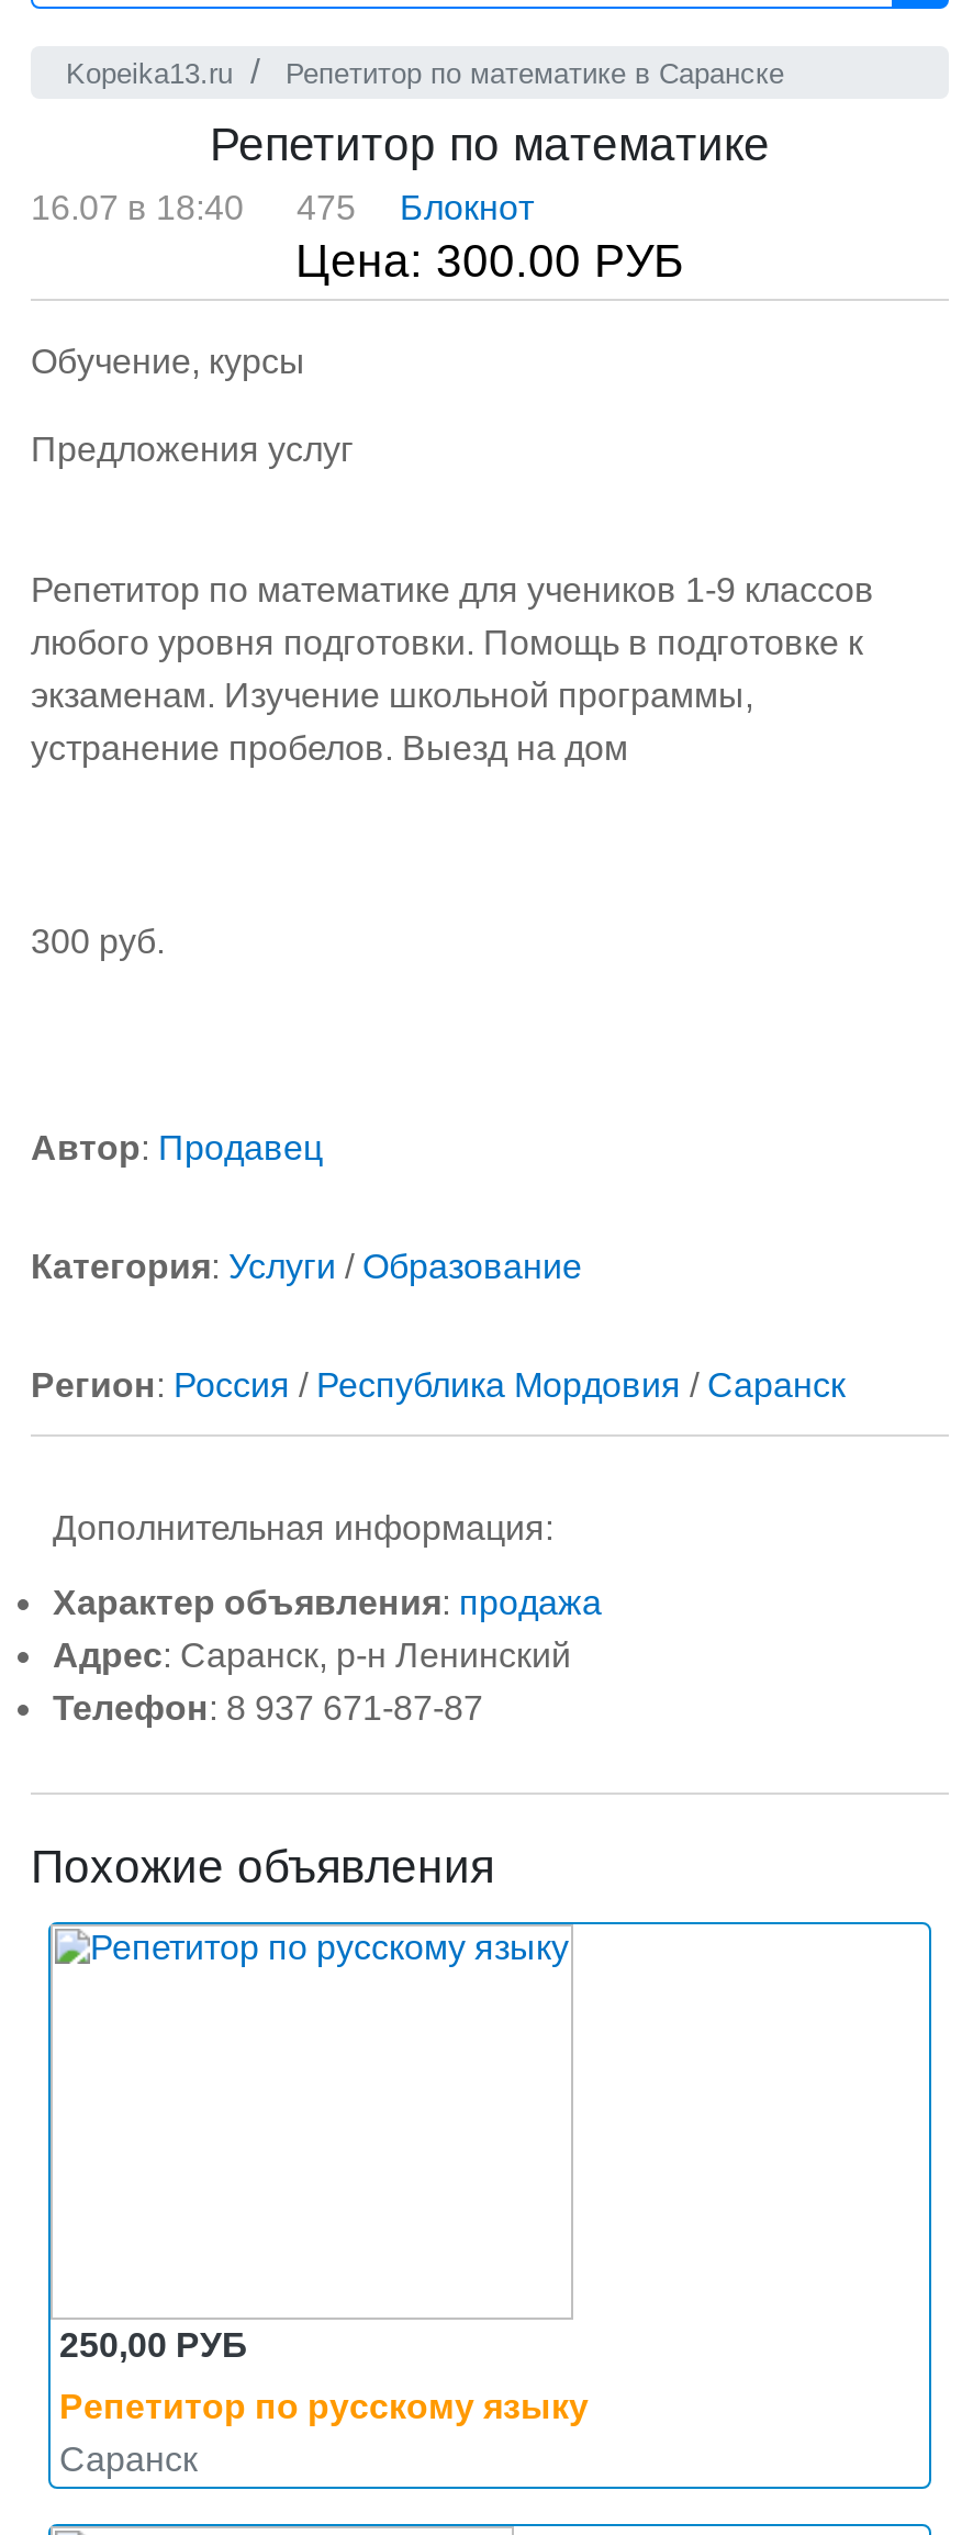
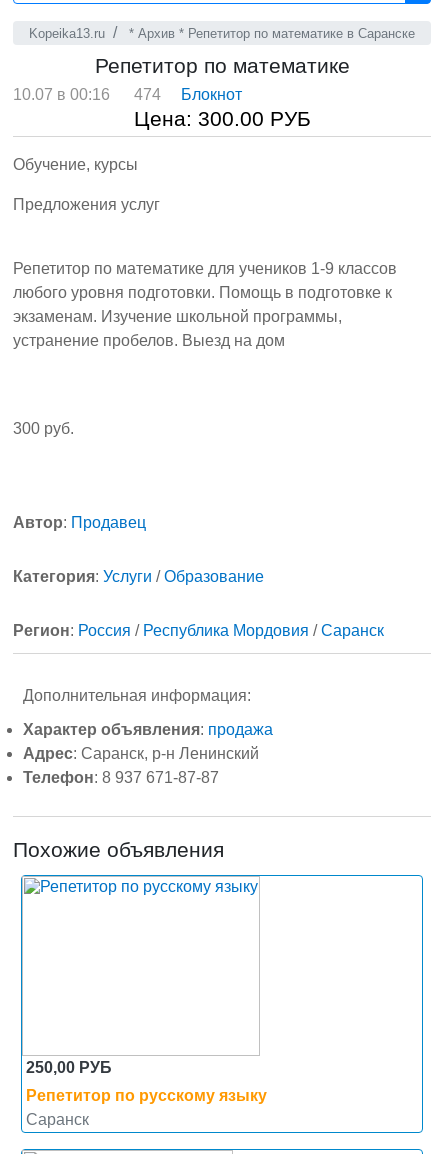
[286,57,784,90] Репетитор по математике в Саранске -> [129,26,415,41] * Архив * Репетитор по математике в Саранске
[31,189,253,226] 16.07 в 18:40 -> [13,86,114,103] 10.07 в 00:16
[297,189,356,226] 475 -> [134,86,161,103] 474

